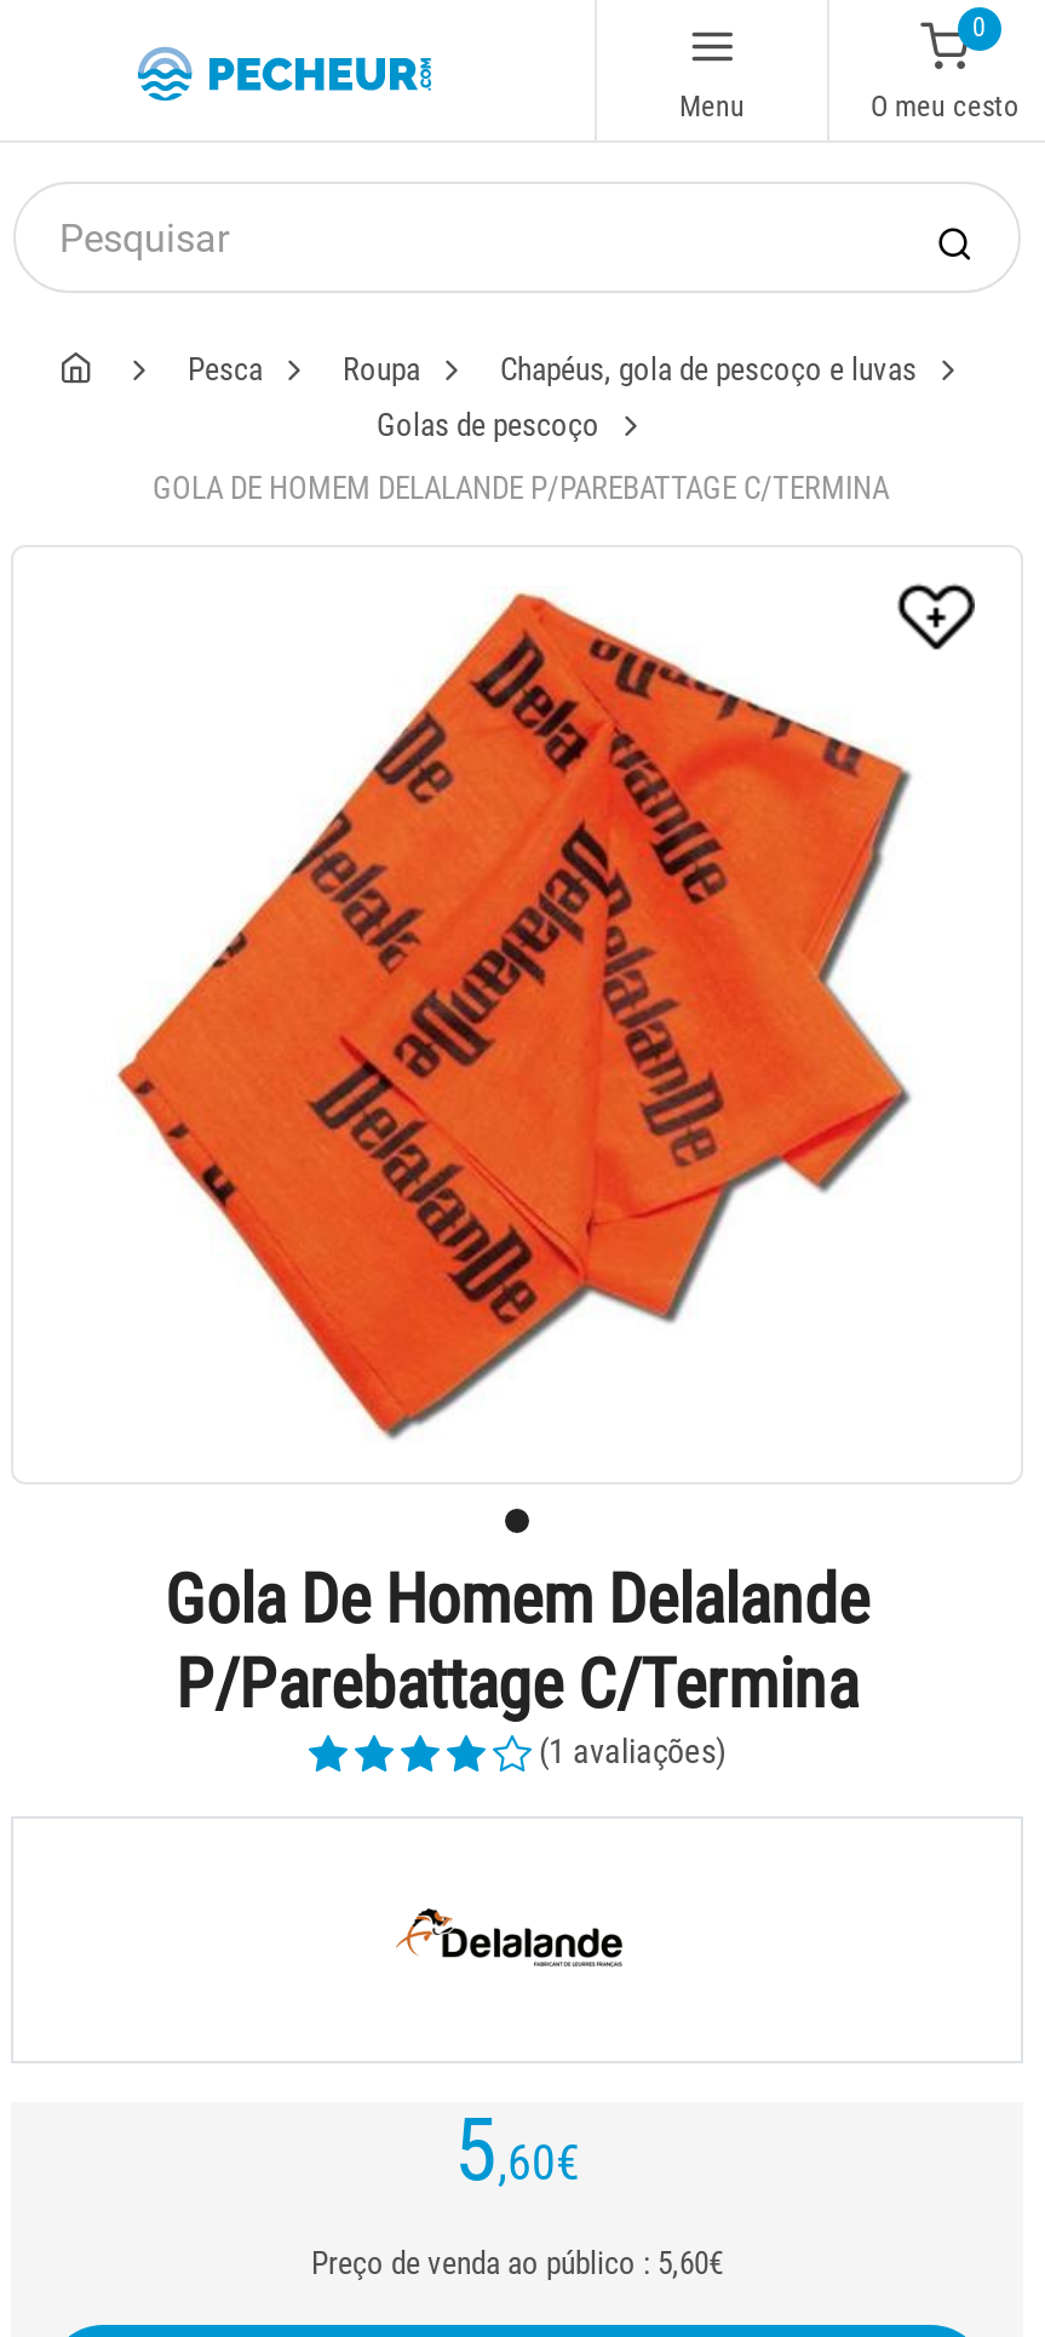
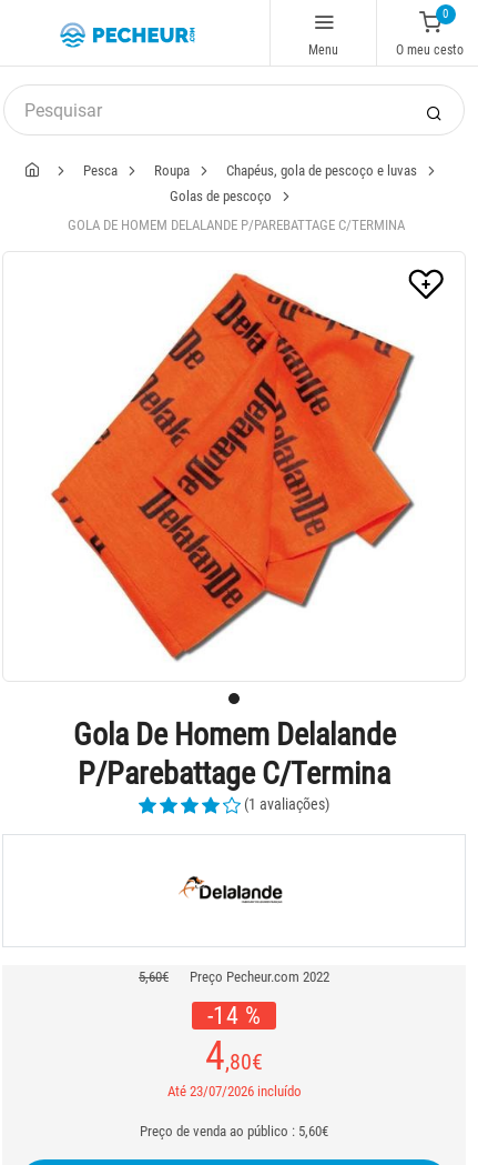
[454,2100,580,2201] 5,60€ -> [139,968,329,1099] 5,60€ | Preço Pecheur.com 2022 | -14 % | 4,80€ | Até 23/07/2026 incluído

